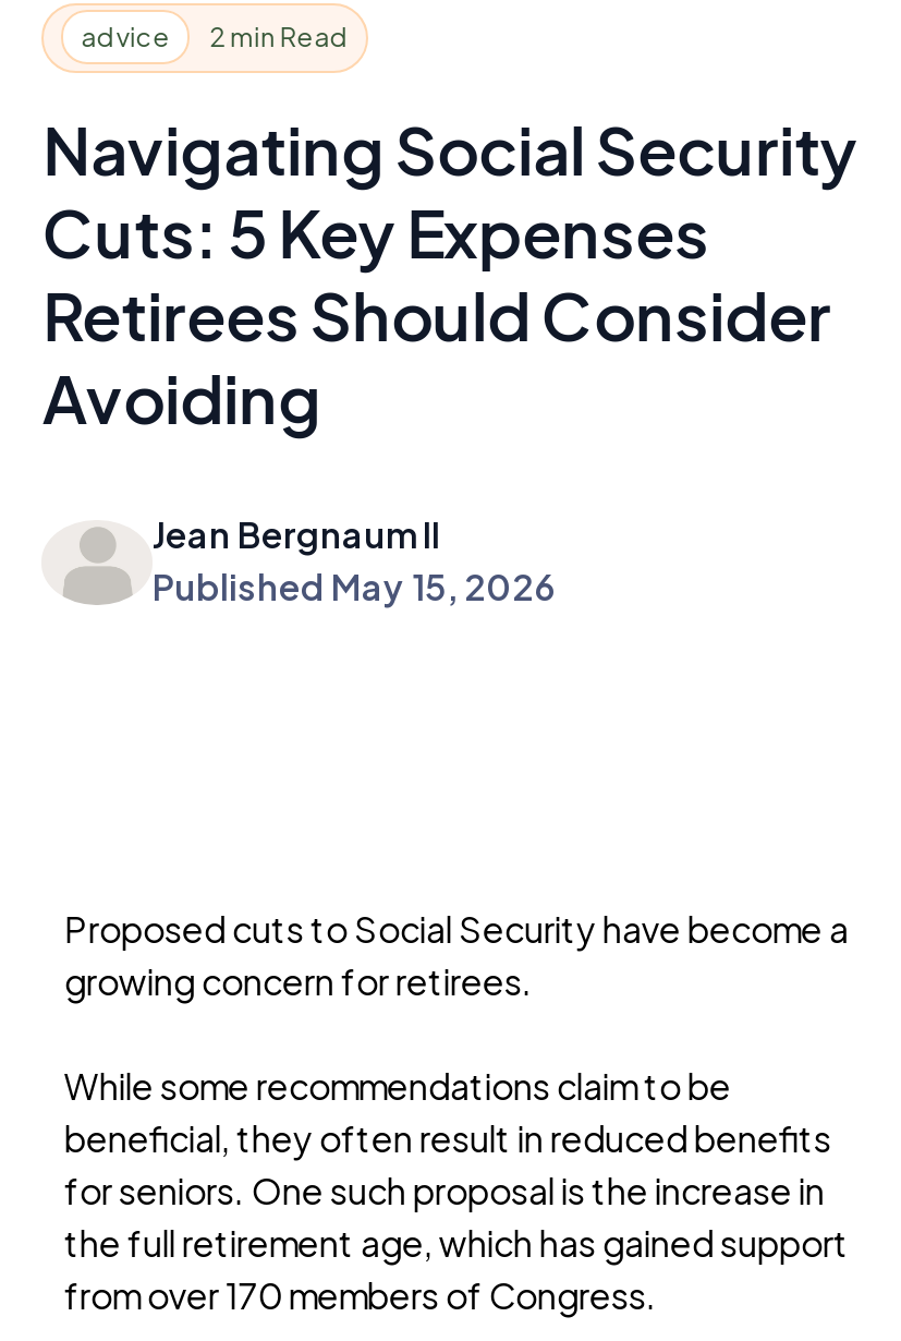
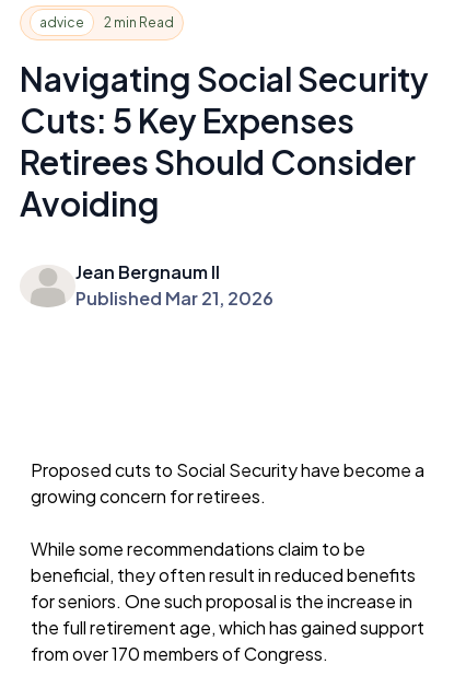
[153,564,556,609] Published May 15, 2026 -> [75,287,273,310] Published Mar 21, 2026

